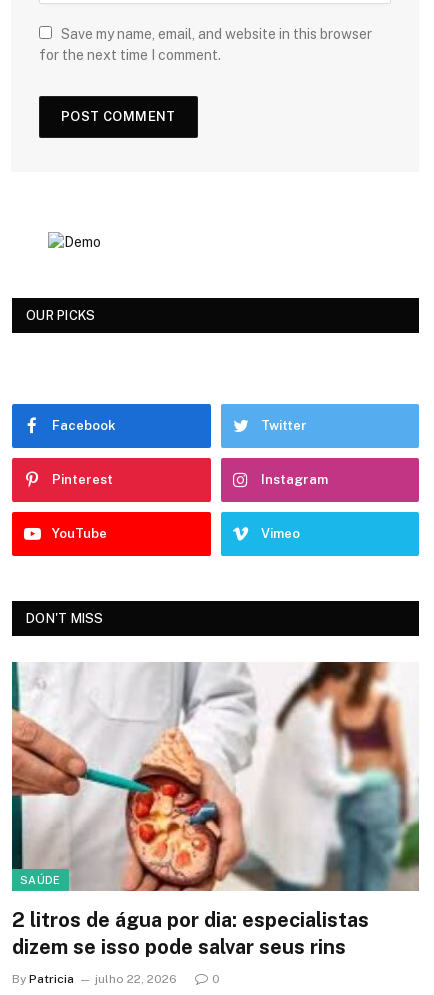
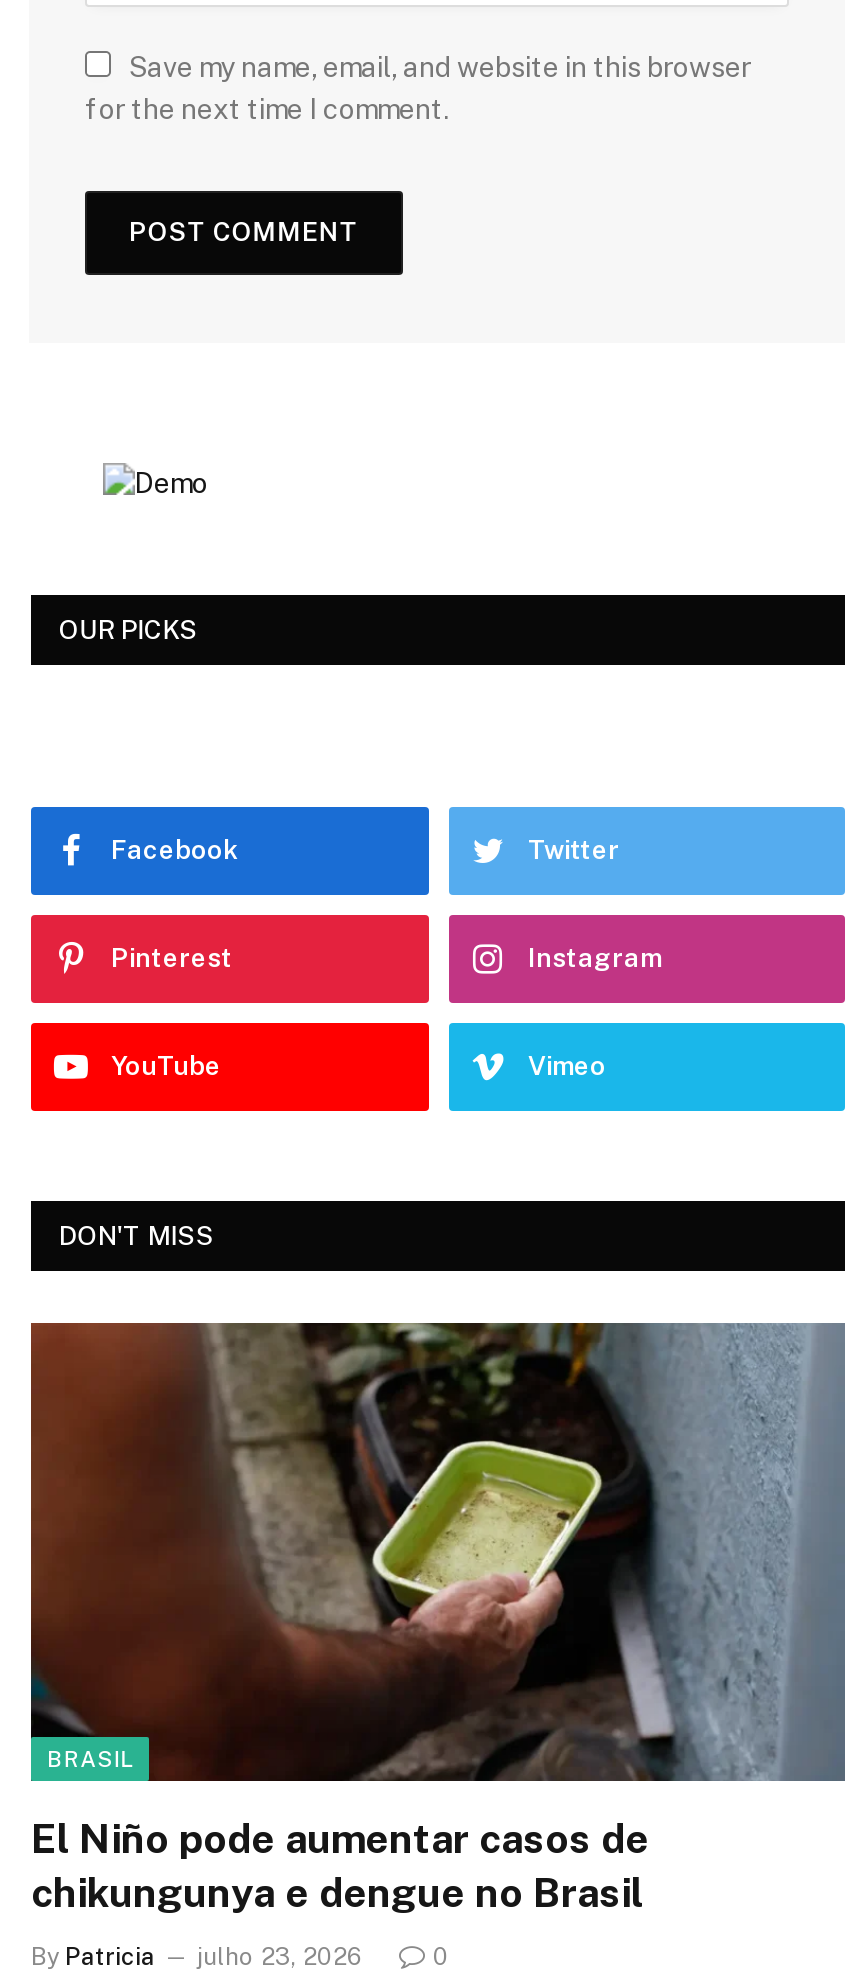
[12,661,419,892] [image] | SAÚDE -> [31,1321,847,1783] [image] | BRASIL
[12,908,369,959] 2 litros de água por dia: especialistas | dizem se isso pode salvar seus rins -> [31,1814,649,1916] El Niño pode aumentar casos de | chikungunya e dengue no Brasil
[12,972,177,986] By Patricia julho 22, 2026 -> [31,1942,363,1970] By Patricia julho 23, 2026

